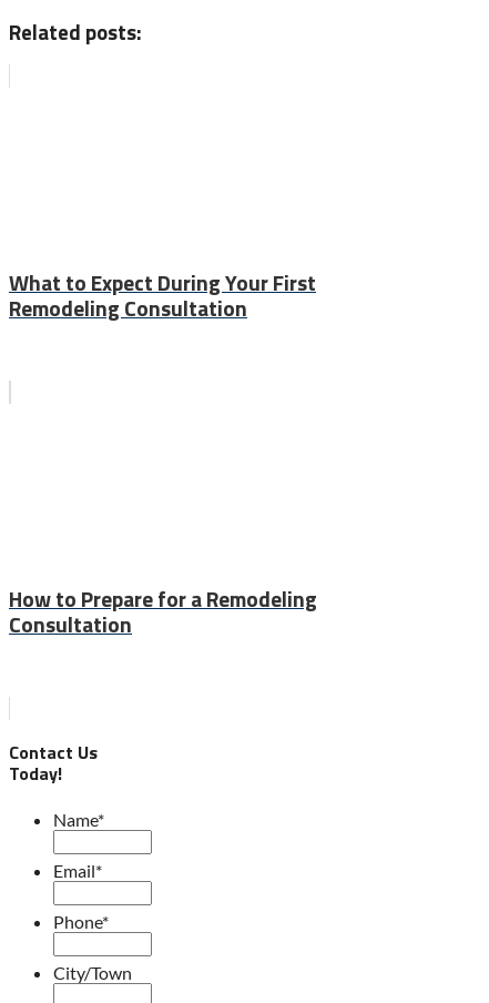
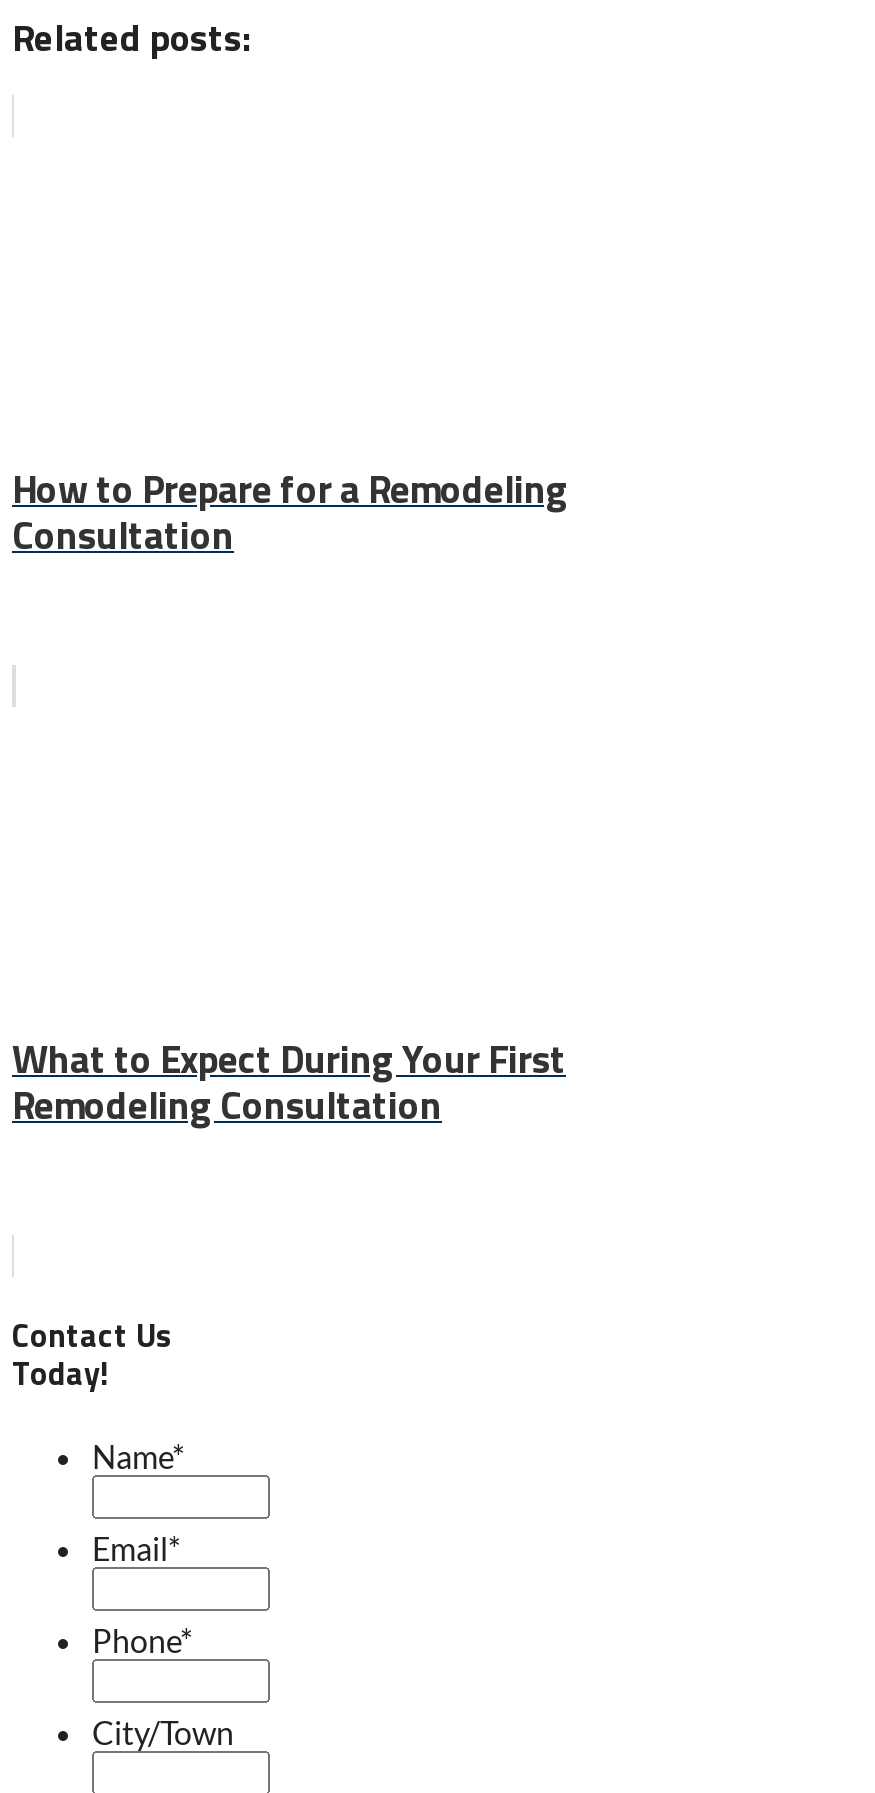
moved [9,266,316,325] -> [12,1029,566,1135]: What to Expect During Your First | Remodeling Consultation
moved [9,583,317,641] -> [12,459,568,565]: How to Prepare for a Remodeling | Consultation

